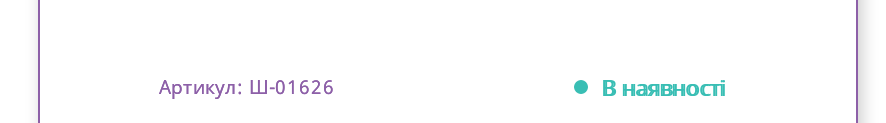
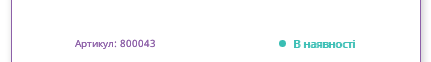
[159,74,335,100] Артикул: Ш-01626 -> [75,37,156,50] Артикул: 800043

